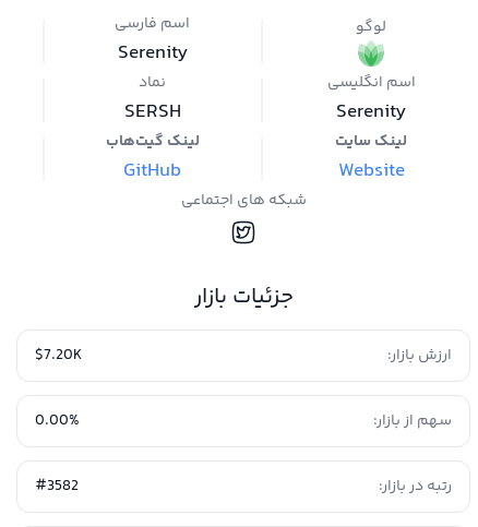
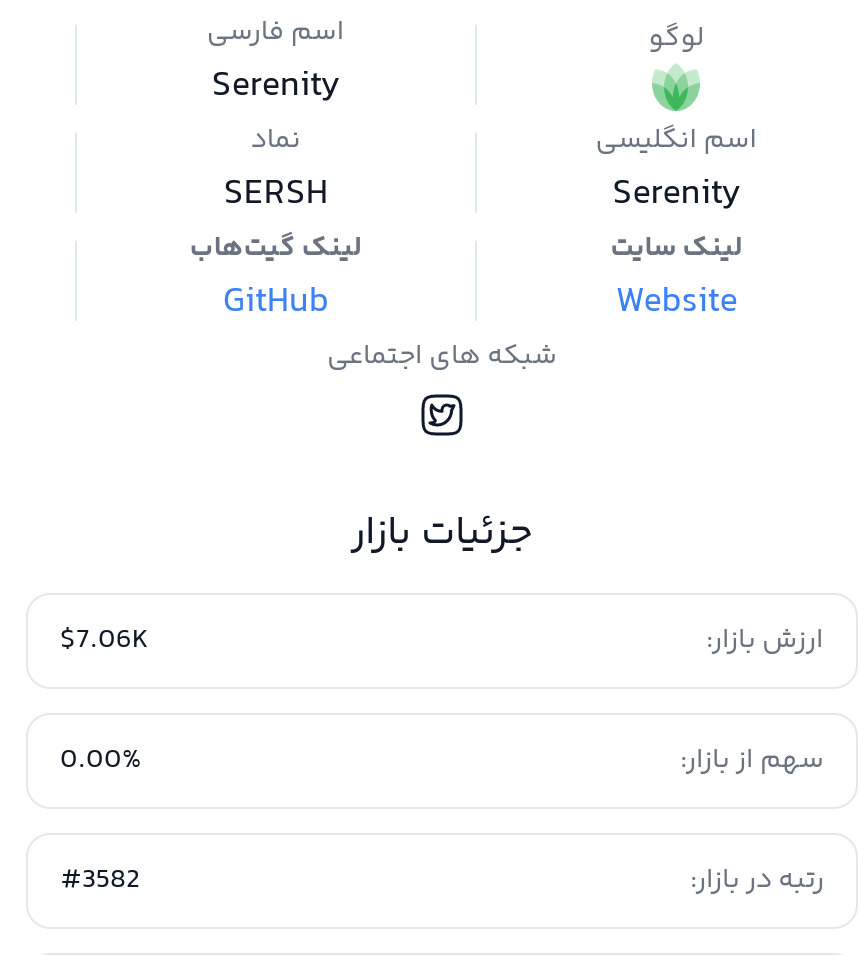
[35,344,82,368] $7.20K -> [60,620,148,664] $7.06K

